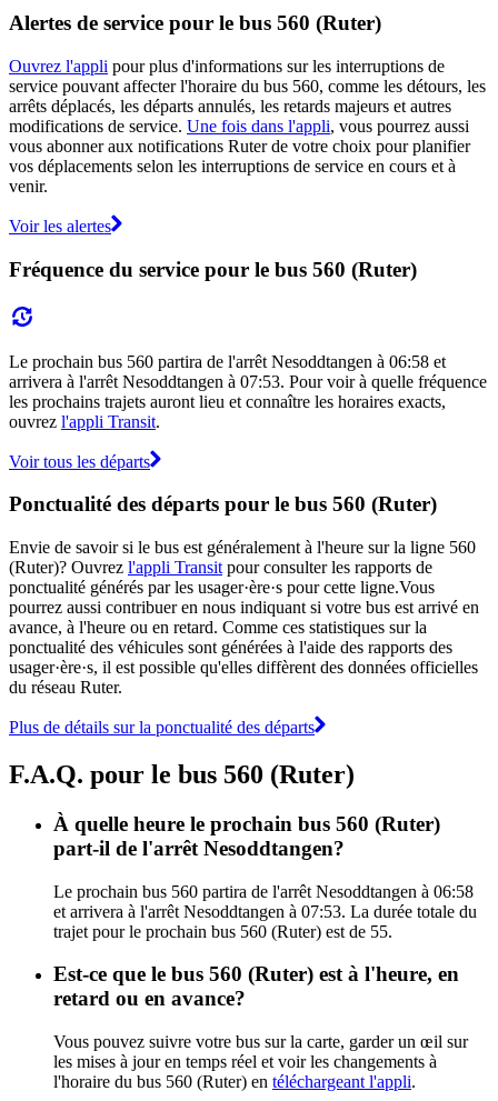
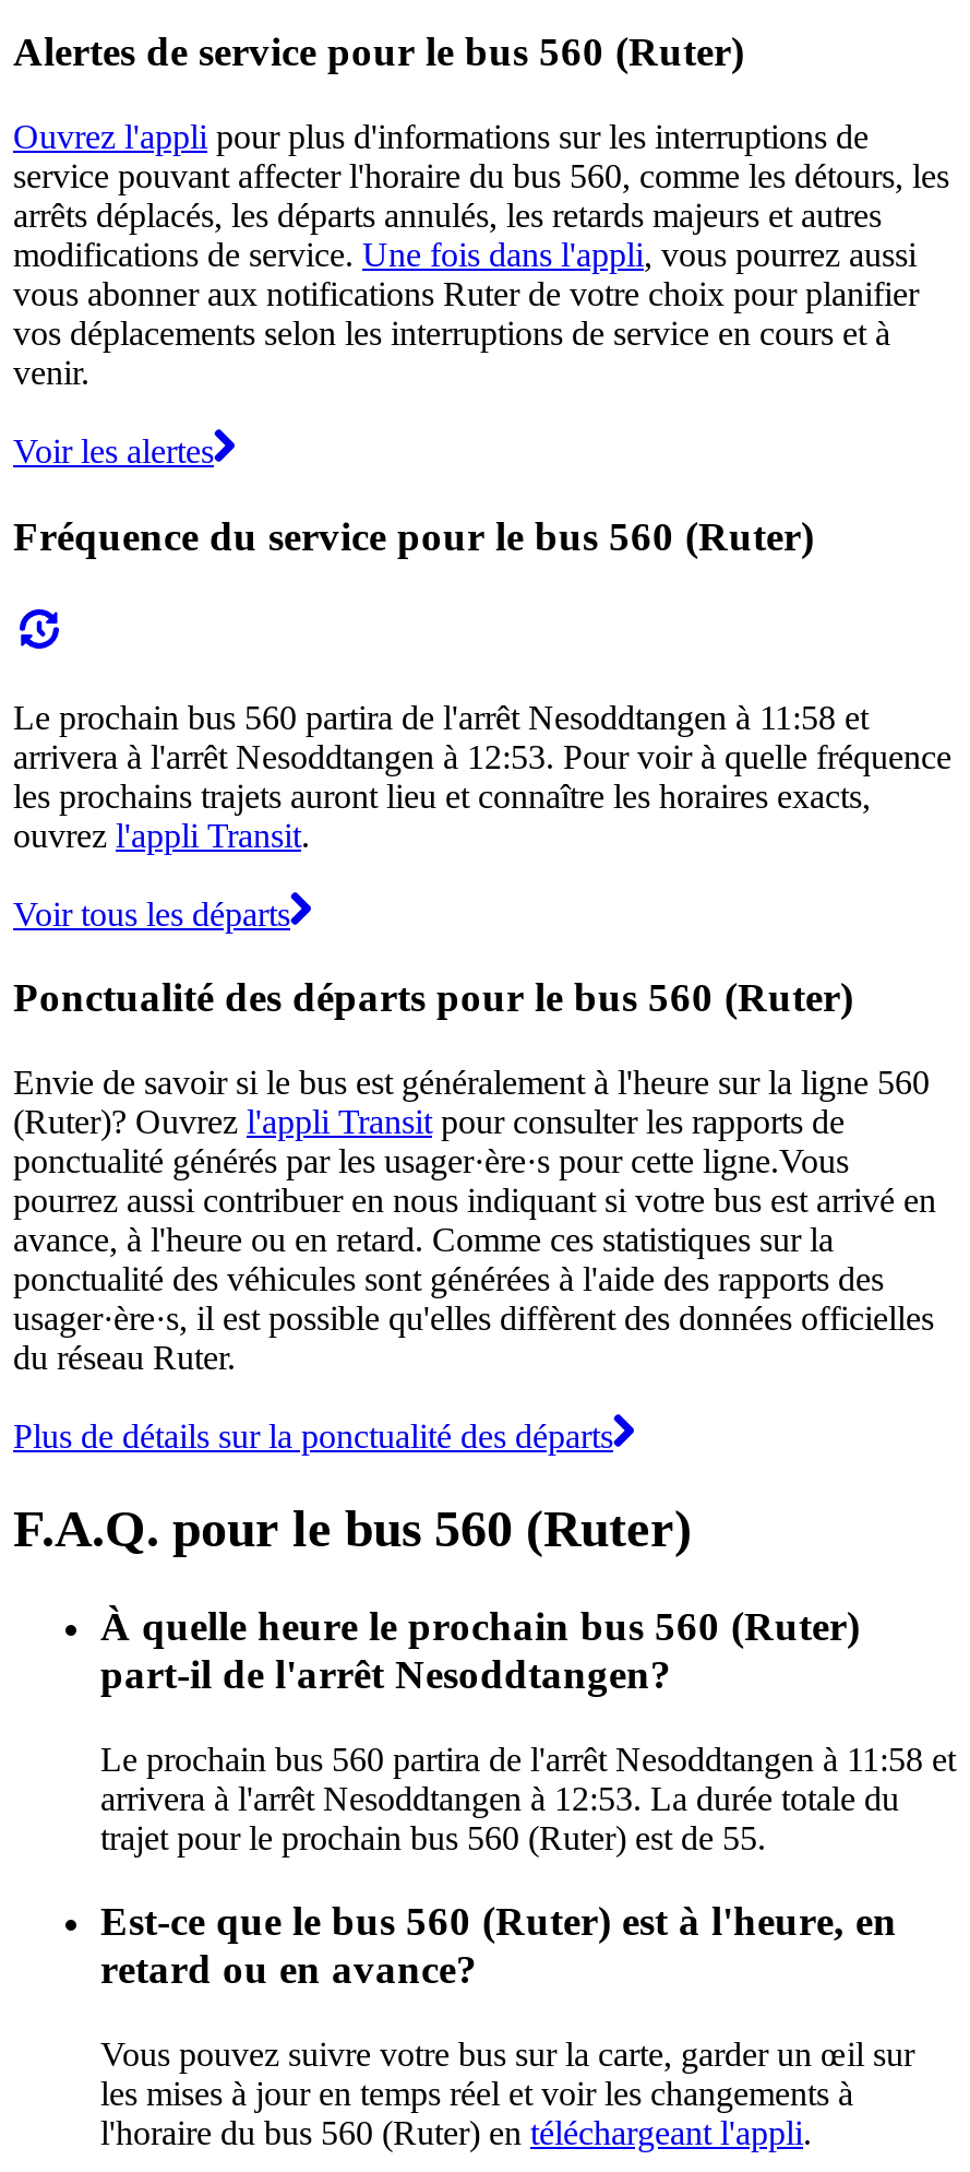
[9,352,446,371] Le prochain bus 560 partira de l'arrêt Nesoddtangen à 06:58 et -> [13,698,869,735] Le prochain bus 560 partira de l'arrêt Nesoddtangen à 11:58 et
[9,372,487,391] arrivera à l'arrêt Nesoddtangen à 07:53. Pour voir à quelle fréquence -> [13,737,951,774] arrivera à l'arrêt Nesoddtangen à 12:53. Pour voir à quelle fréquence
[53,882,477,920] Le prochain bus 560 partira de l'arrêt Nesoddtangen à 06:58 | et arrivera à l'arrêt Nesoddtangen à 07:53. La durée totale du -> [100,1740,956,1816] Le prochain bus 560 partira de l'arrêt Nesoddtangen à 11:58 et | arrivera à l'arrêt Nesoddtangen à 12:53. La durée totale du

